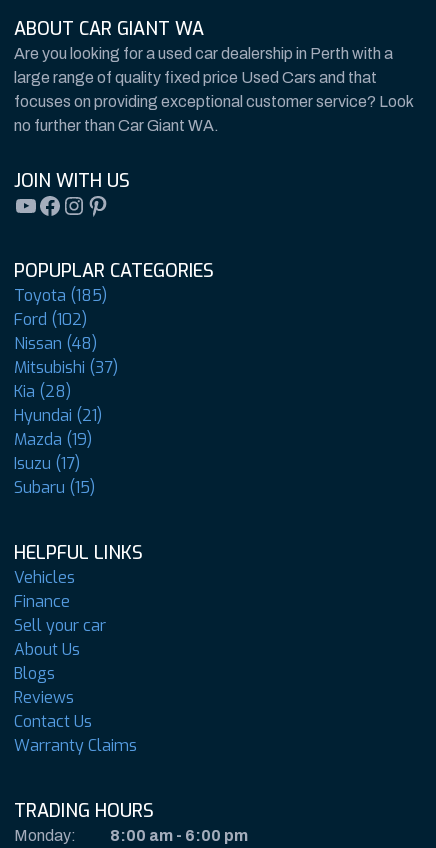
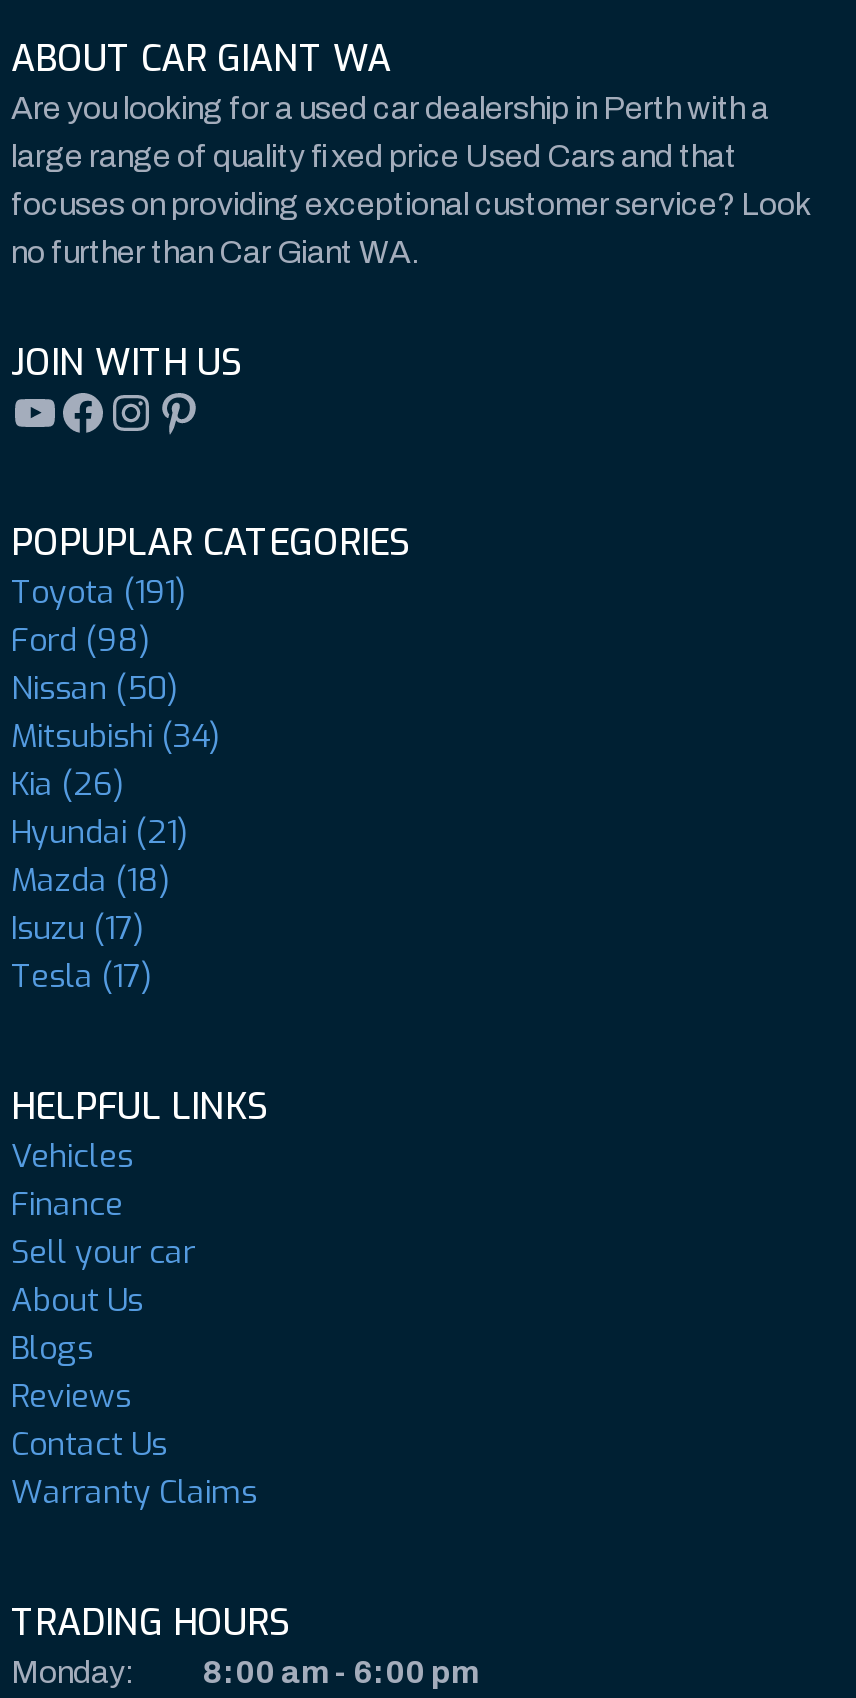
[14,285,107,306] Toyota (185) -> [11,571,185,613] Toyota (191)
[14,309,87,330] Ford (102) -> [11,619,149,661] Ford (98)
[14,333,97,354] Nissan (48) -> [11,667,177,709] Nissan (50)
[14,357,118,378] Mitsubishi (37) -> [11,715,219,757] Mitsubishi (34)
[14,381,71,402] Kia (28) -> [11,763,123,805] Kia (26)
[14,429,92,450] Mazda (19) -> [11,859,169,901] Mazda (18)
[14,477,95,498] Subaru (15) -> [11,955,151,997] Tesla (17)

